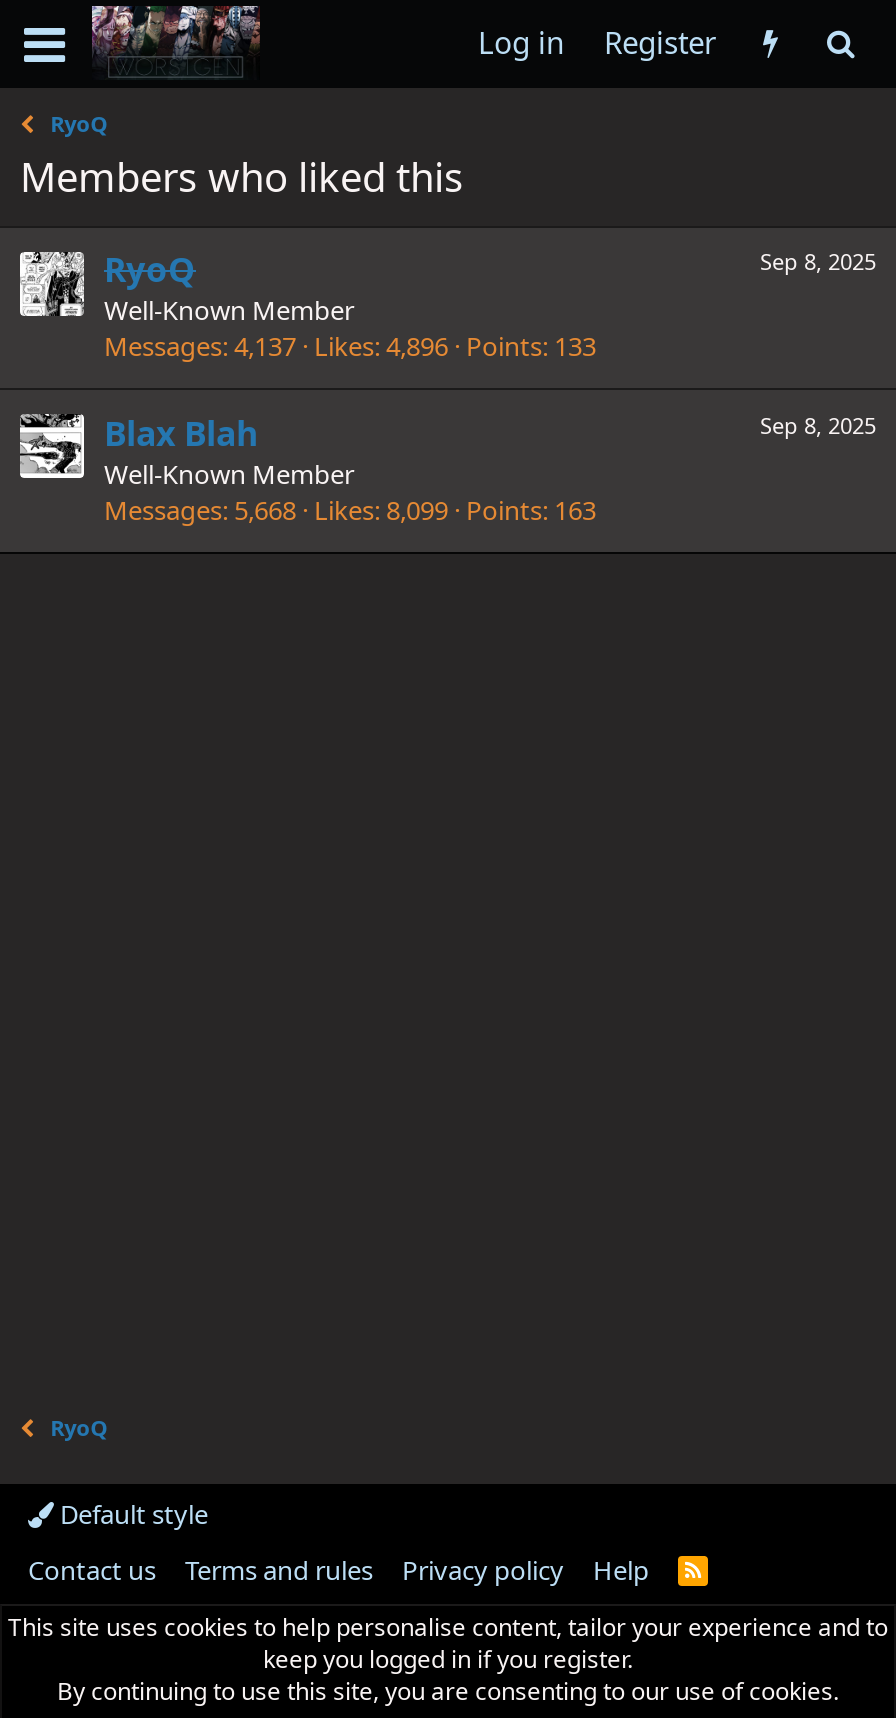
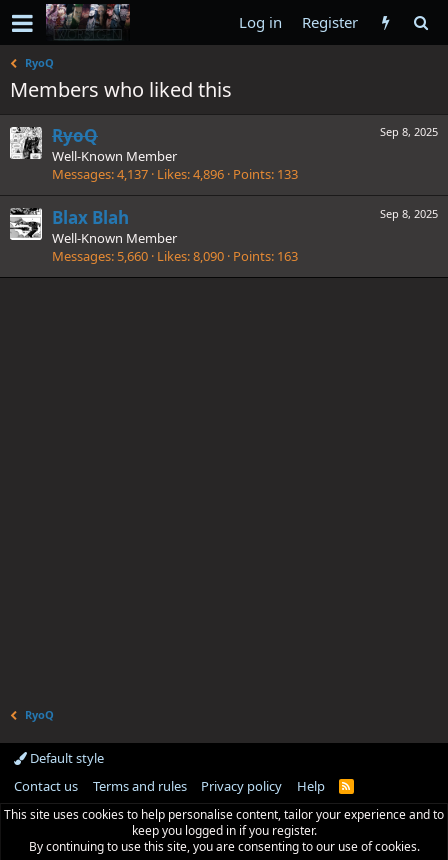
[104,491,596,527] Messages 5,668 Likes 8,099 Points 163 -> [52,247,298,265] Messages 5,660 Likes 8,090 Points 163

